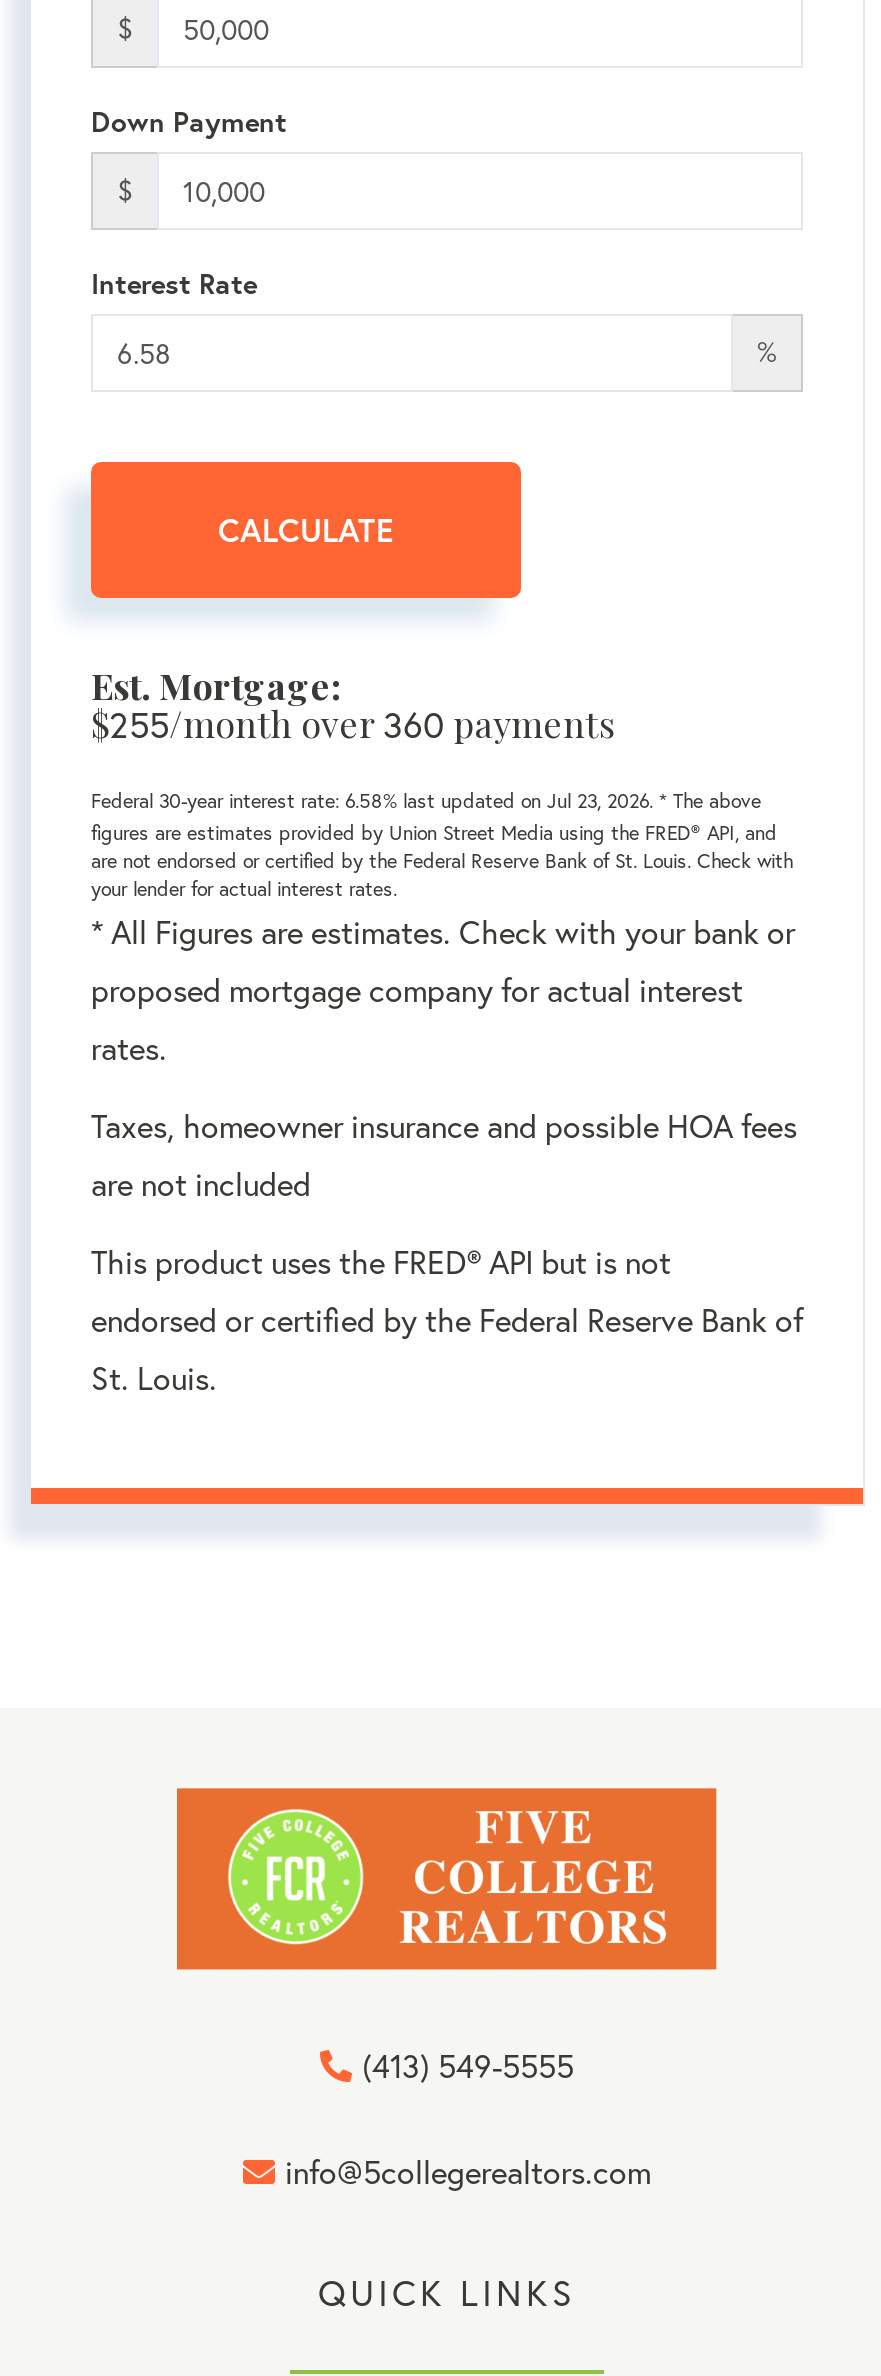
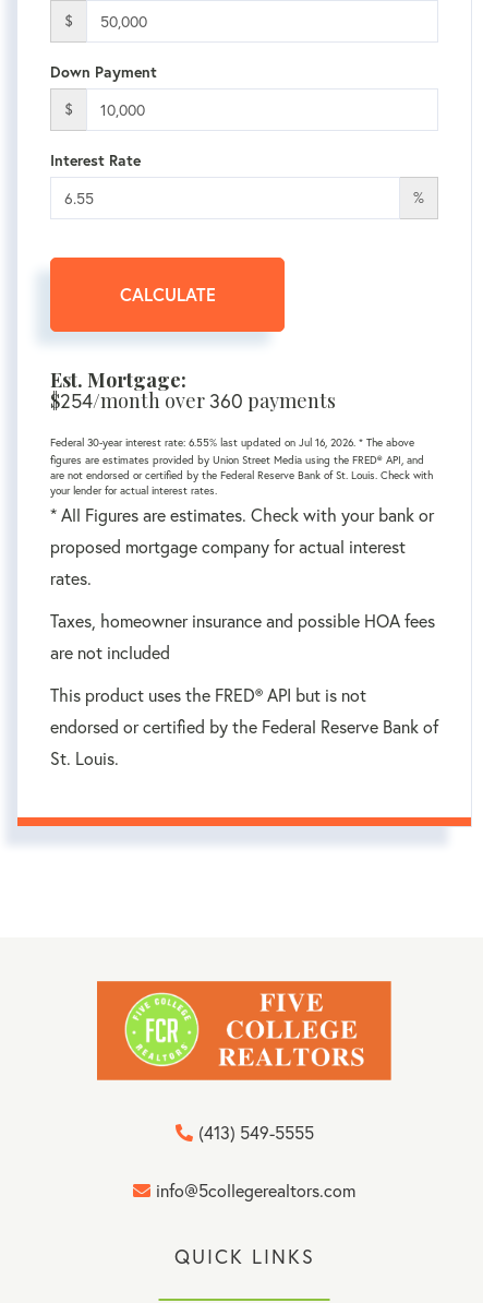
[91,700,615,748] $255/month over 360 payments -> [50,388,336,414] $254/month over 360 payments
[91,788,761,814] Federal 30-year interest rate: 6.58% last updated on Jul 23, 2026. * The above -> [50,436,414,450] Federal 30-year interest rate: 6.55% last updated on Jul 16, 2026. * The above

